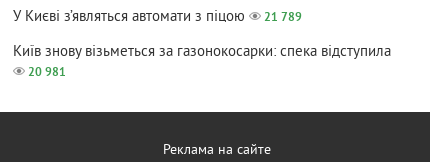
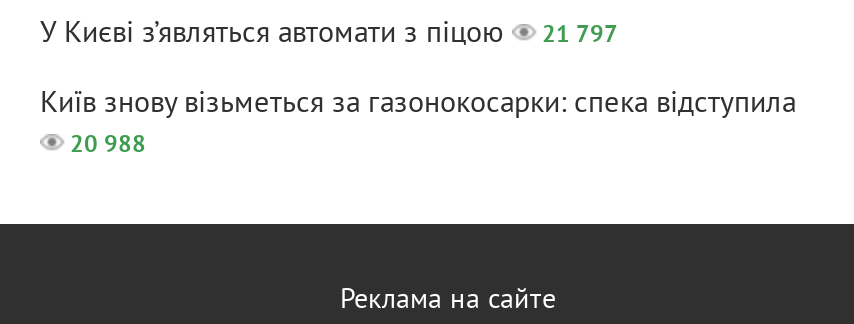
[13,8,302,27] У Києві з’являться автомати з піцою 21 789 -> [40,16,618,54] У Києві з’являться автомати з піцою 21 797
[28,65,66,81] 20 981 -> [70,130,146,162] 20 988

